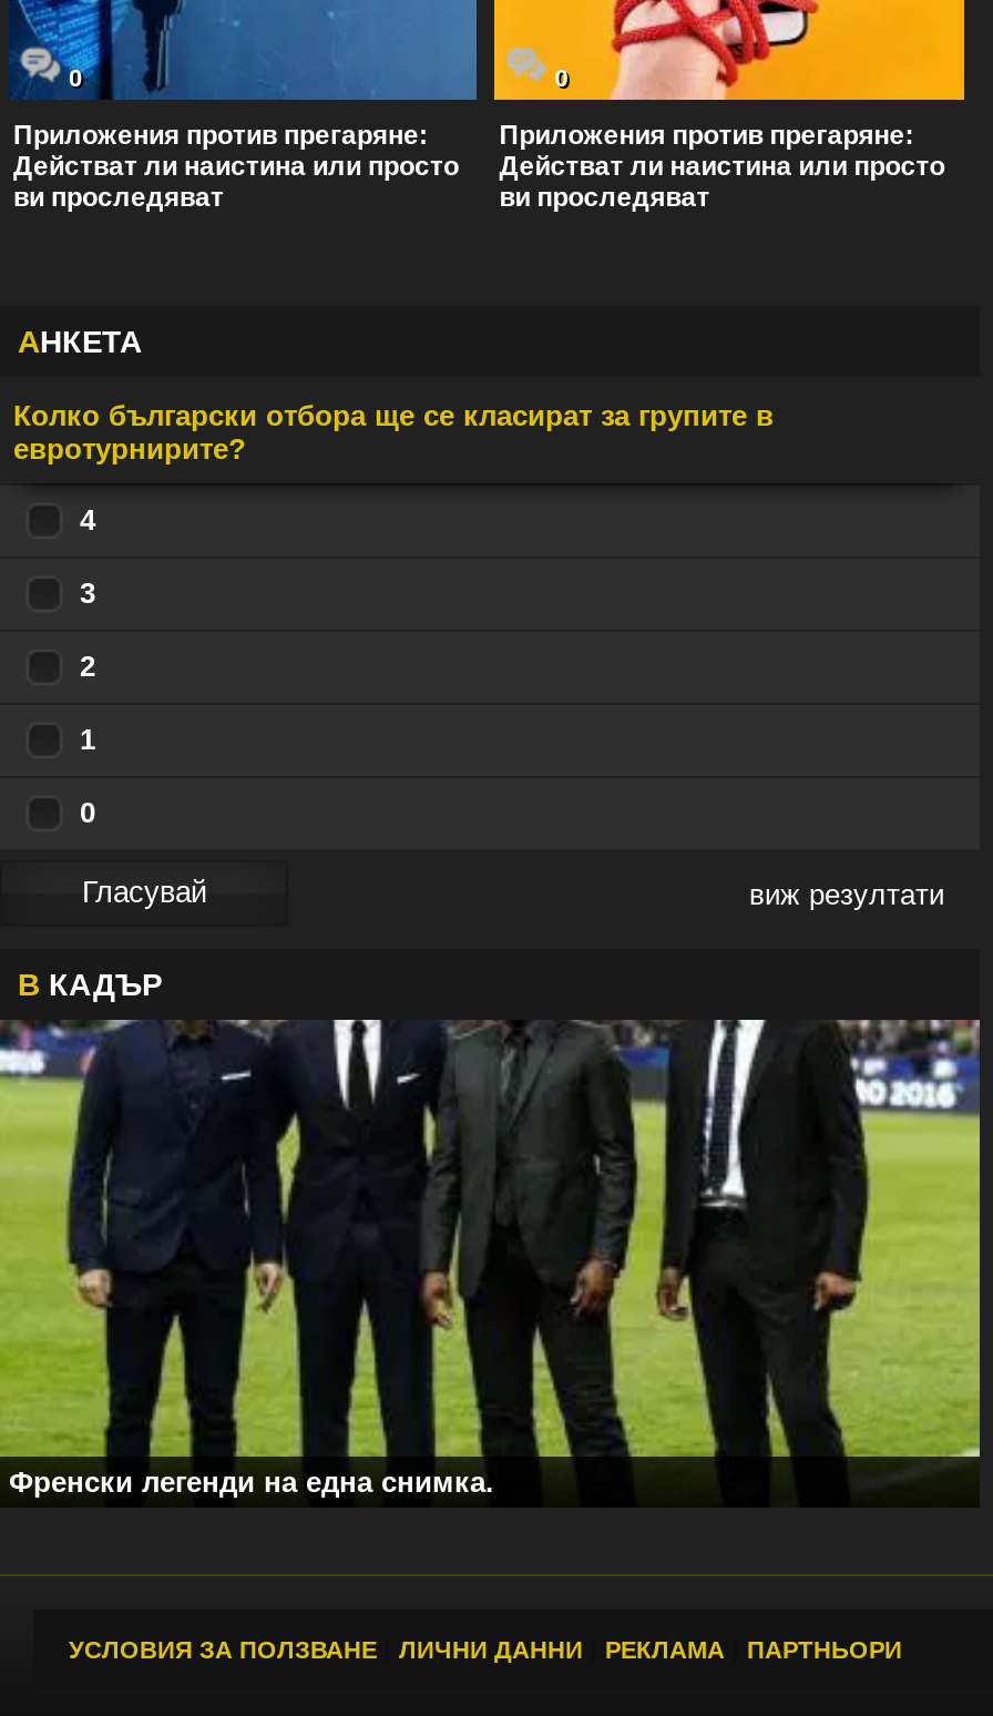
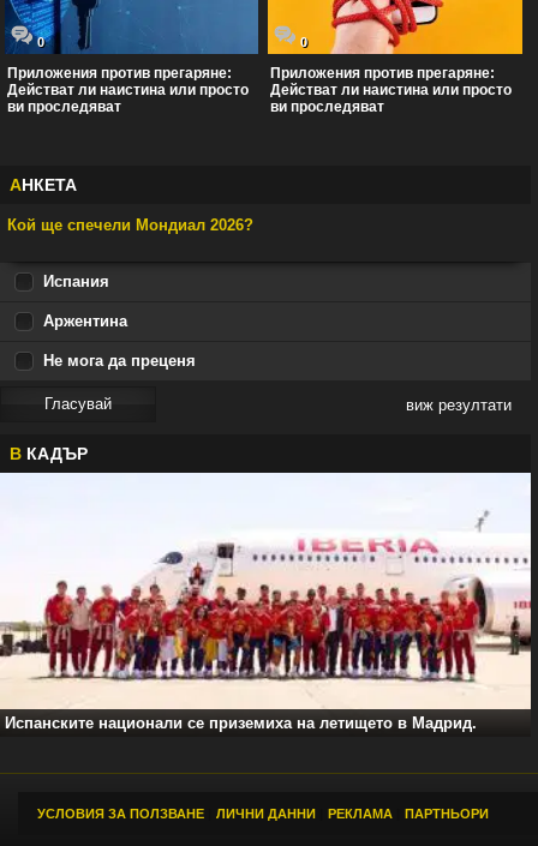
[13,399,774,829] Колко български отбора ще се класират за групите в | евротурнирите? | 4 | 3 | 2 | 1 | 0 -> [7,216,253,369] Кой ще спечели Мондиал 2026? | Испания | Аржентина | Не мога да преценя
[7,1018,982,1499] [image] | Френски легенди на една снимка. -> [4,472,532,732] [image] | Испанските национали се приземиха на летището в Мадрид.

